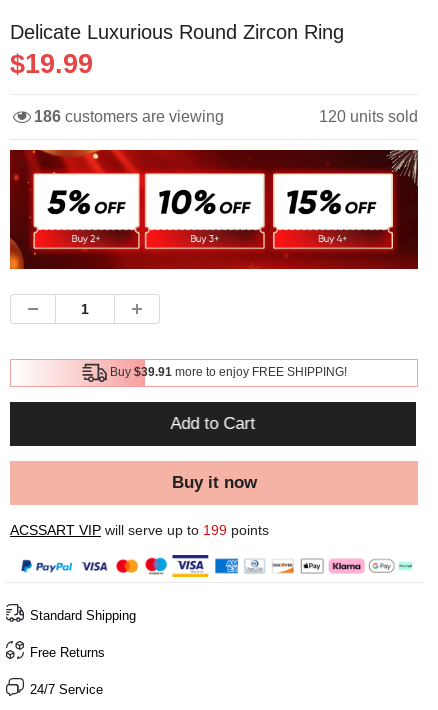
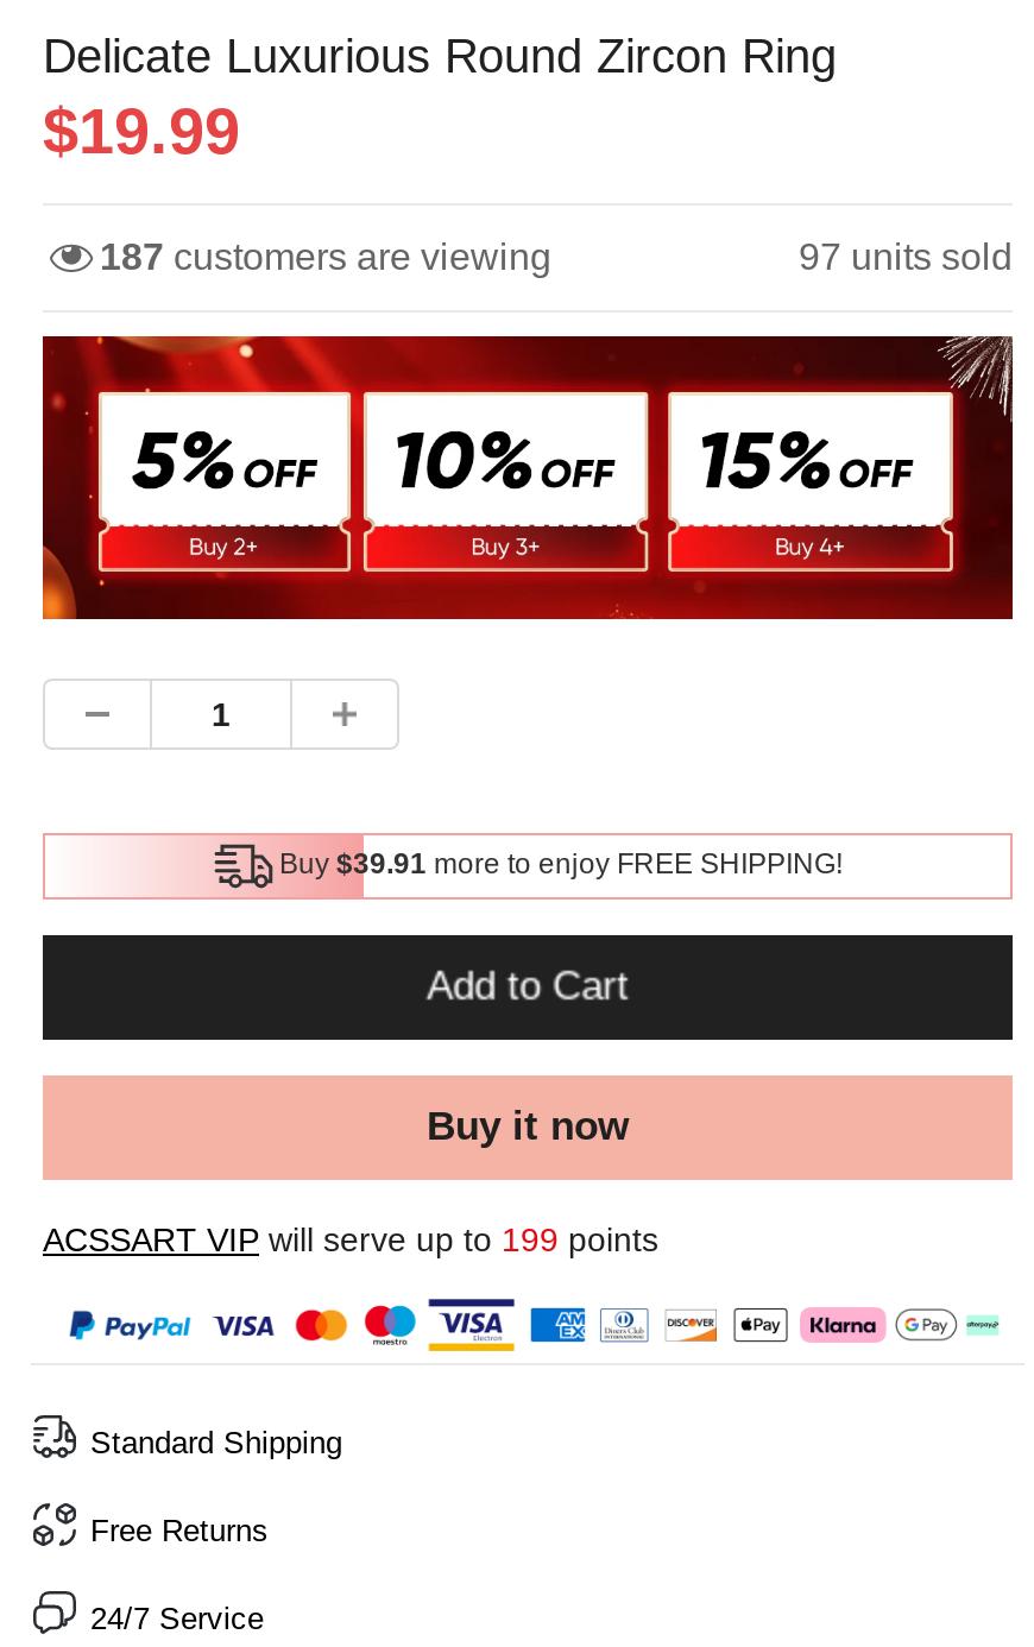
[34,107,224,124] 186 customers are viewing -> [100,235,551,276] 187 customers are viewing
[319,107,418,124] 120 units sold -> [799,235,1013,276] 97 units sold

